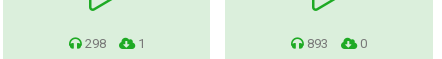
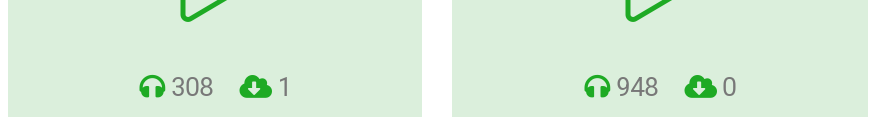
[82,36,145,51] 298 1 -> [165,72,291,102] 308 1
[304,36,367,51] 893 0 -> [610,72,736,102] 948 0

